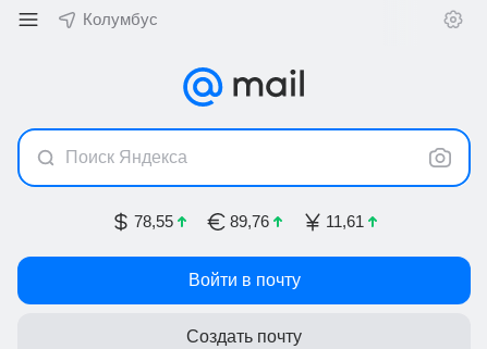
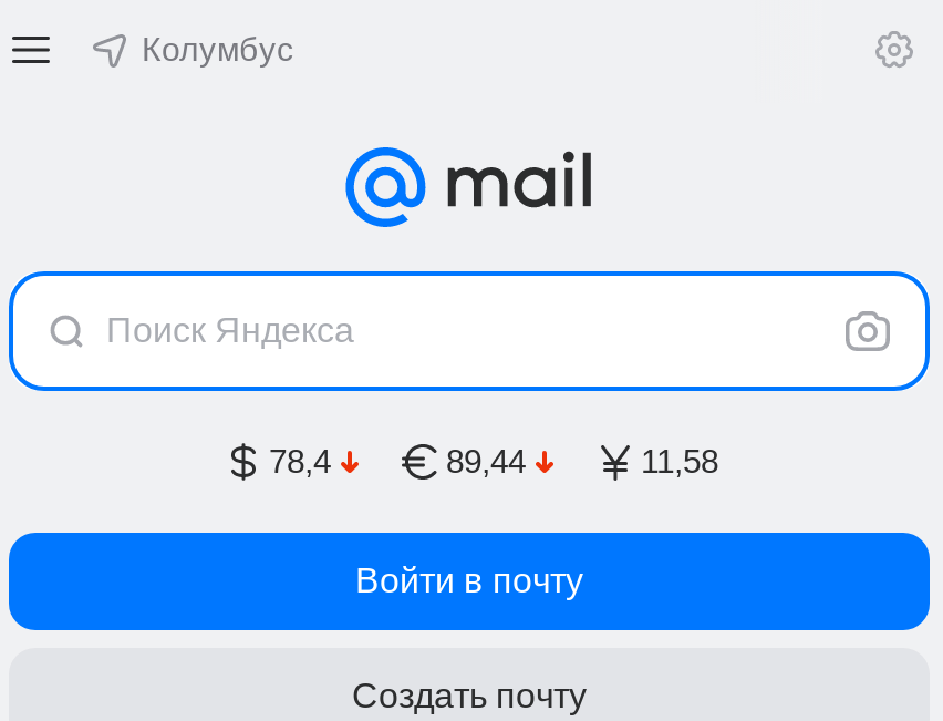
[133,212,173,230] 78,55 -> [269,442,331,480] 78,4
[229,212,269,230] 89,76 -> [446,442,526,480] 89,44
[325,212,363,230] 11,61 -> [641,442,718,480] 11,58

